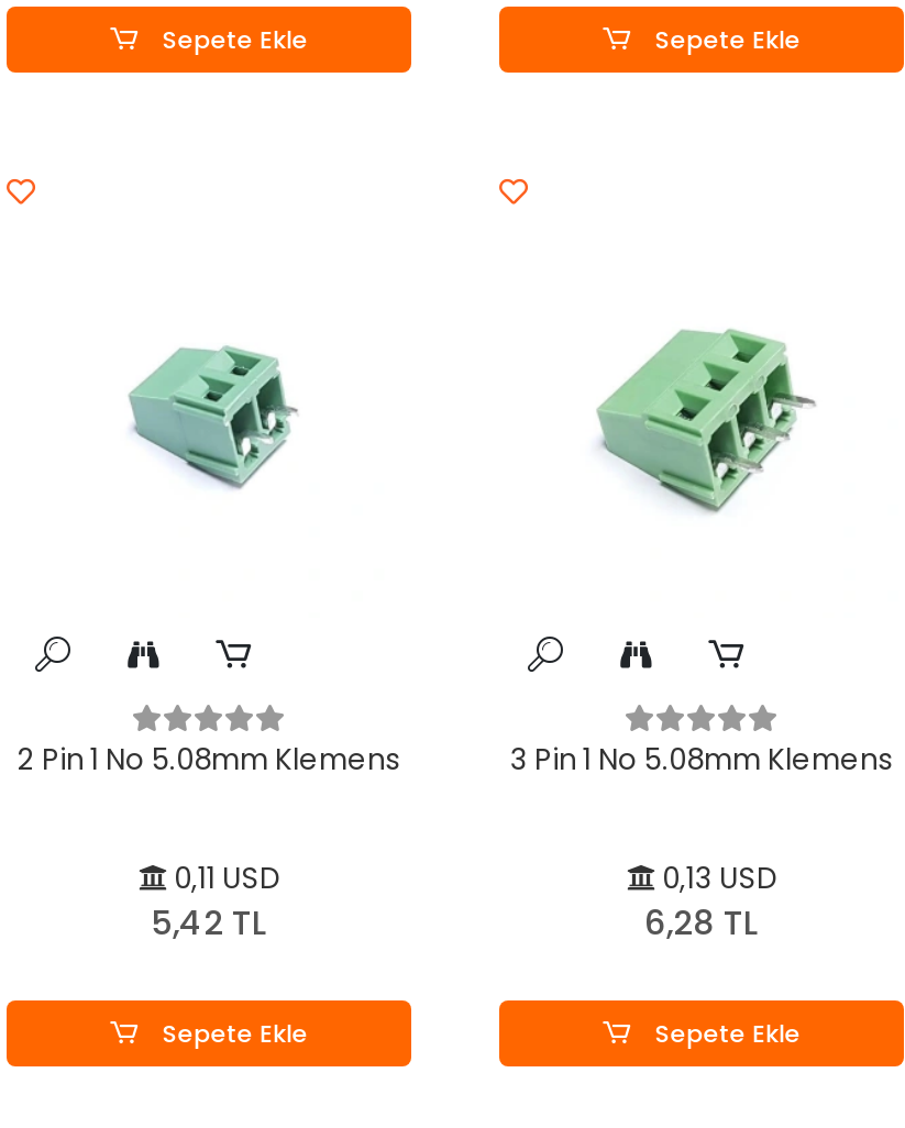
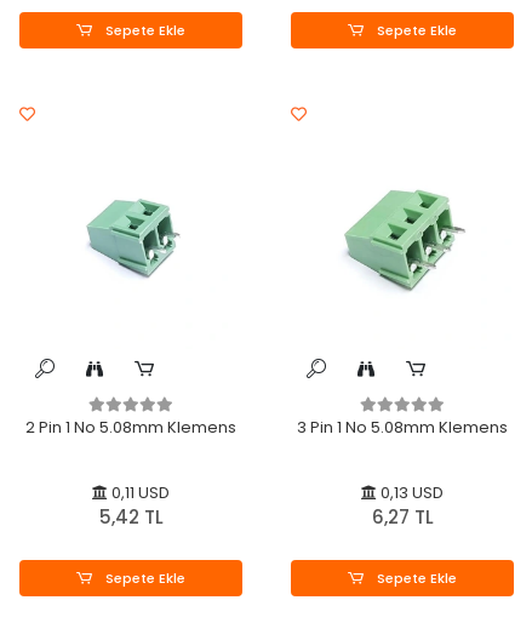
[644,898,759,944] 6,28 TL -> [371,504,433,529] 6,27 TL

